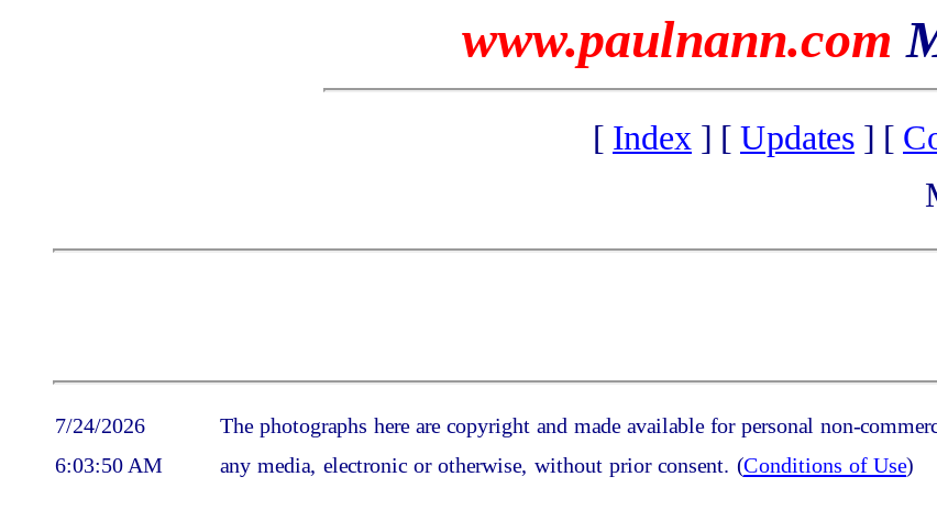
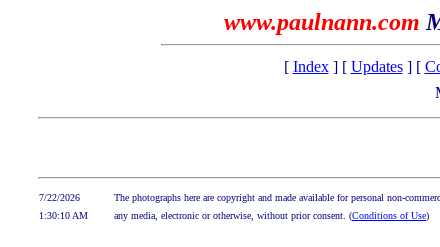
[55,413,145,437] 7/24/2026 -> [39,192,80,203] 7/22/2026
[55,453,163,477] 6:03:50 AM -> [39,210,88,221] 1:30:10 AM

